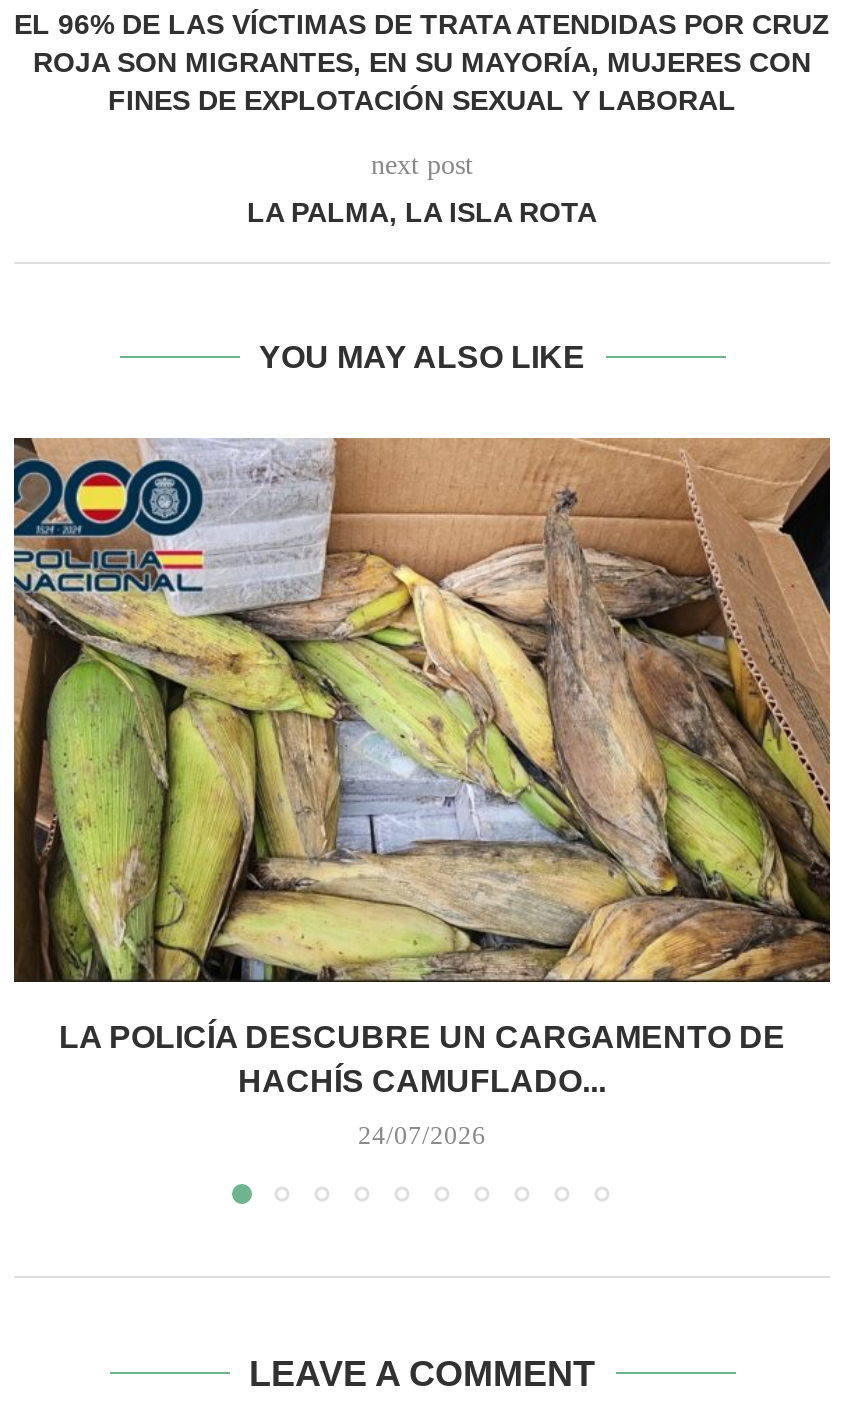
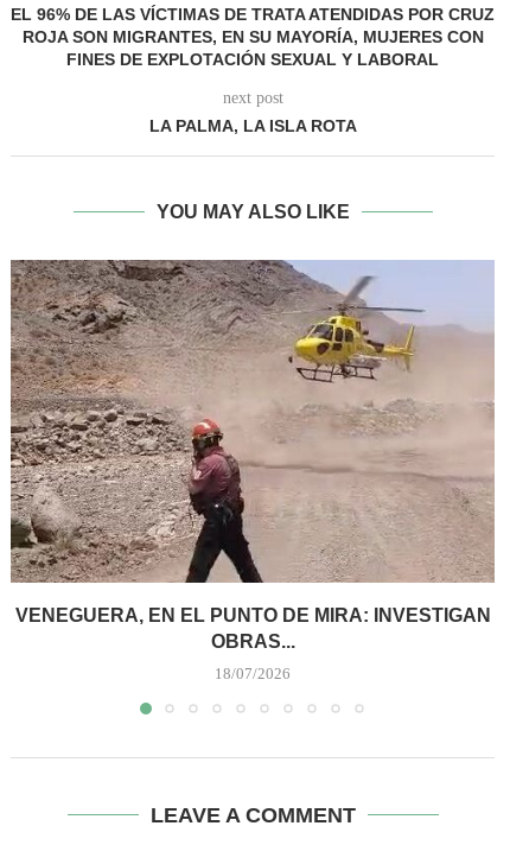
[12,436,832,1099] [image] | LA POLICÍA DESCUBRE UN CARGAMENTO DE | HACHÍS CAMUFLADO... -> [9,259,495,652] [image] | VENEGUERA, EN EL PUNTO DE MIRA: INVESTIGAN | OBRAS...
[358,1121,486,1151] 24/07/2026 -> [215,665,291,683] 18/07/2026

